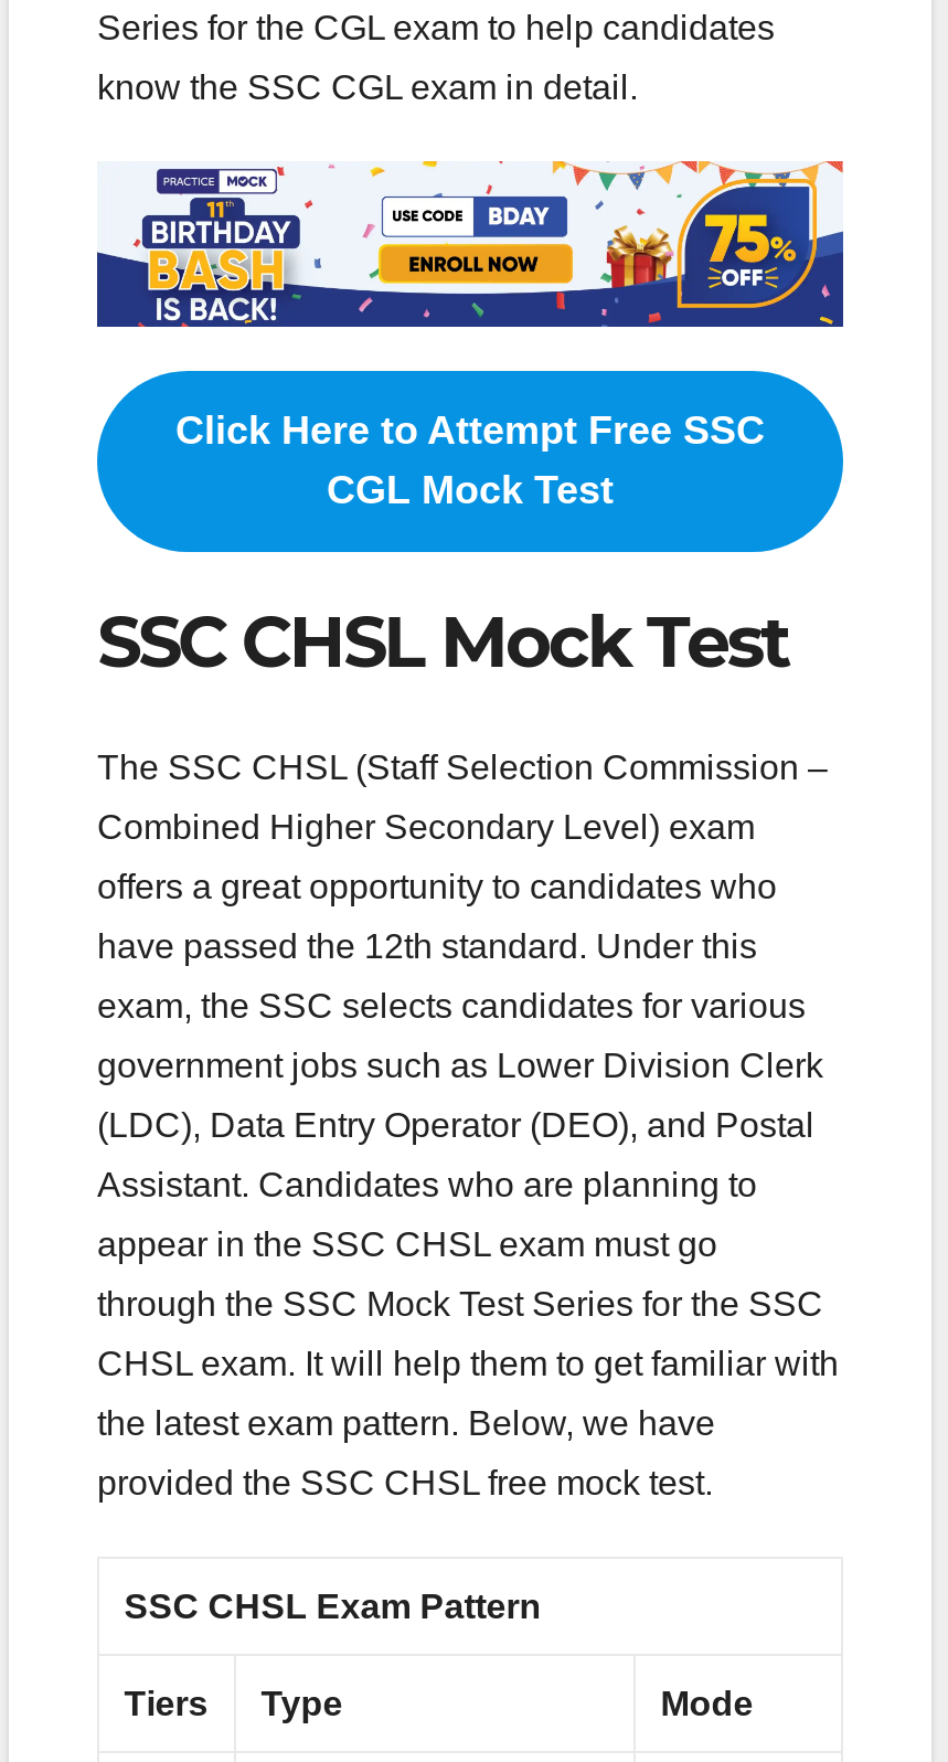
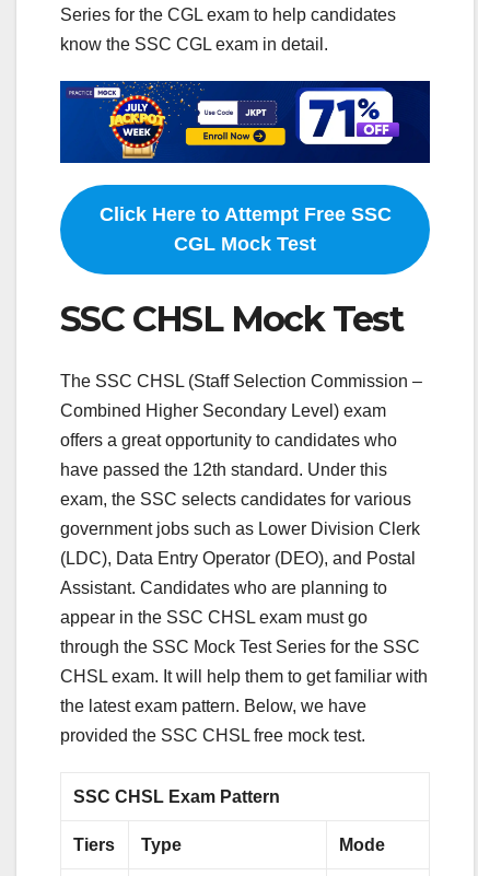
[97,159,845,329] [image] -> [59,80,431,164] [image]

